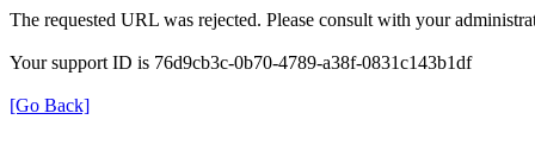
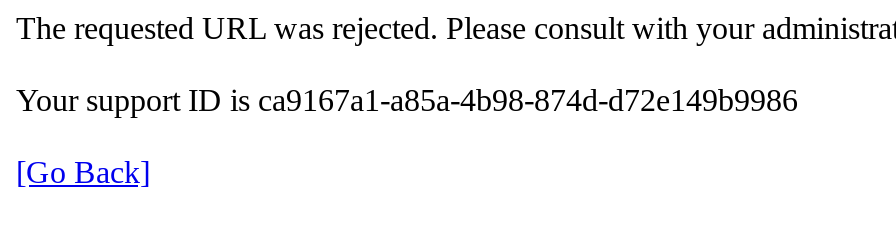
[10,52,472,73] Your support ID is 76d9cb3c-0b70-4789-a38f-0831c143b1df -> [16,83,798,117] Your support ID is ca9167a1-a85a-4b98-874d-d72e149b9986

